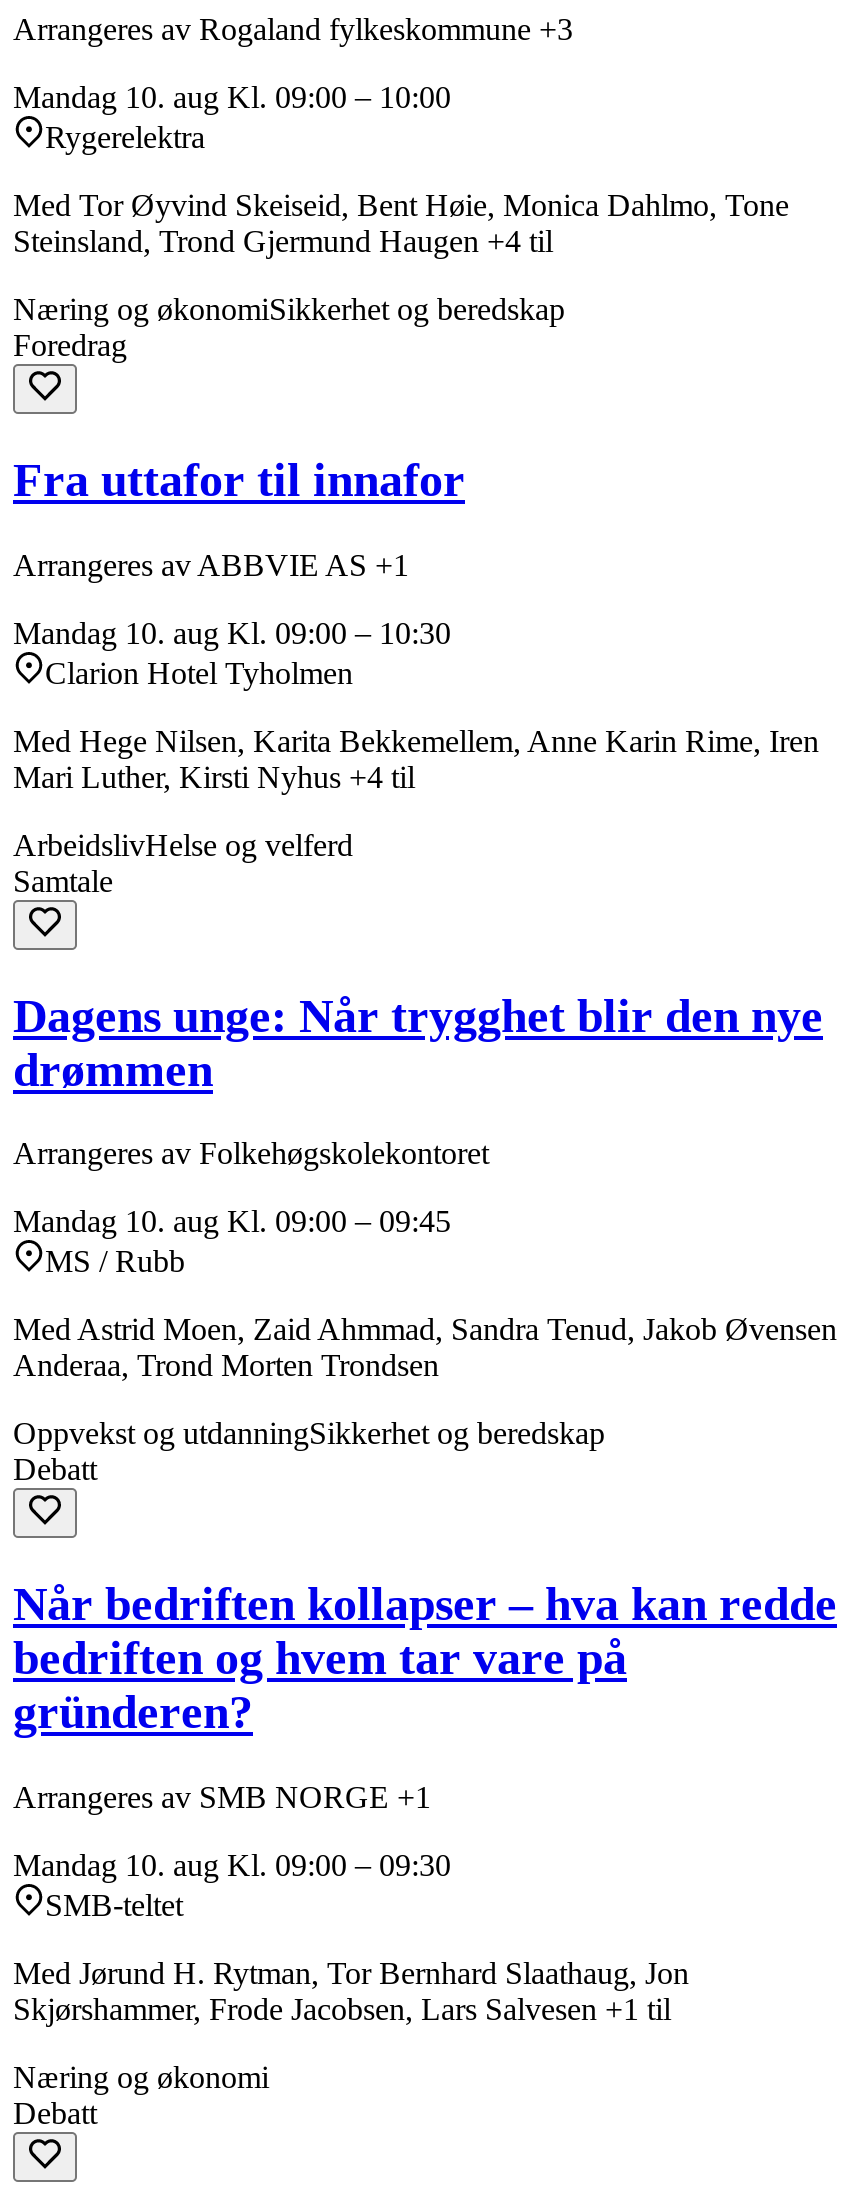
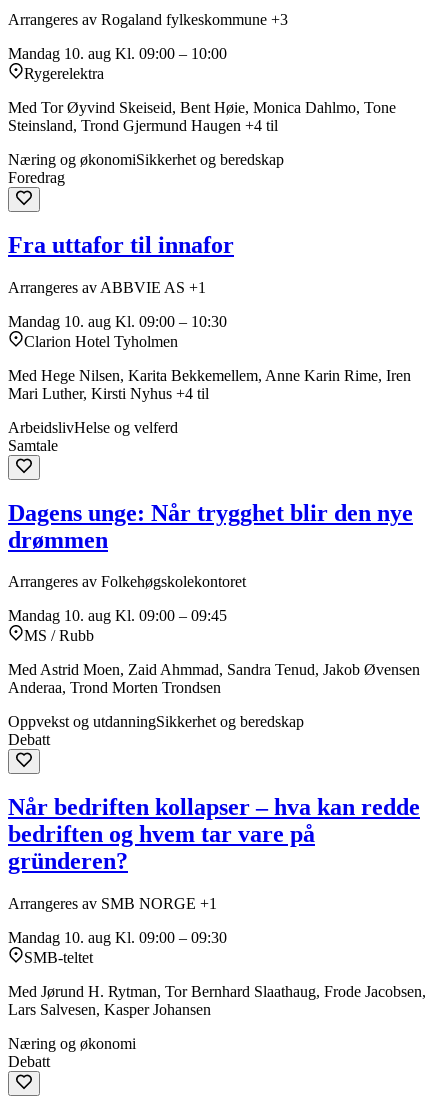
[13,1956,689,2026] Med Jørund H. Rytman, Tor Bernhard Slaathaug, Jon | Skjørshammer, Frode Jacobsen, Lars Salvesen +1 til -> [8,983,426,1018] Med Jørund H. Rytman, Tor Bernhard Slaathaug, Frode Jacobsen, | Lars Salvesen, Kasper Johansen

